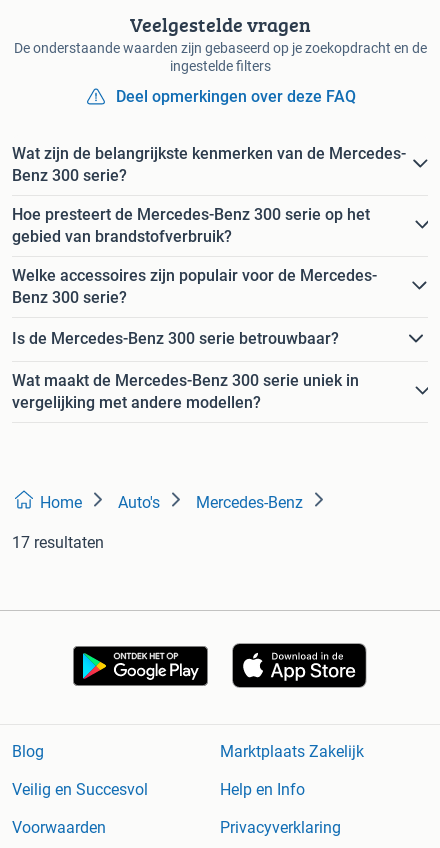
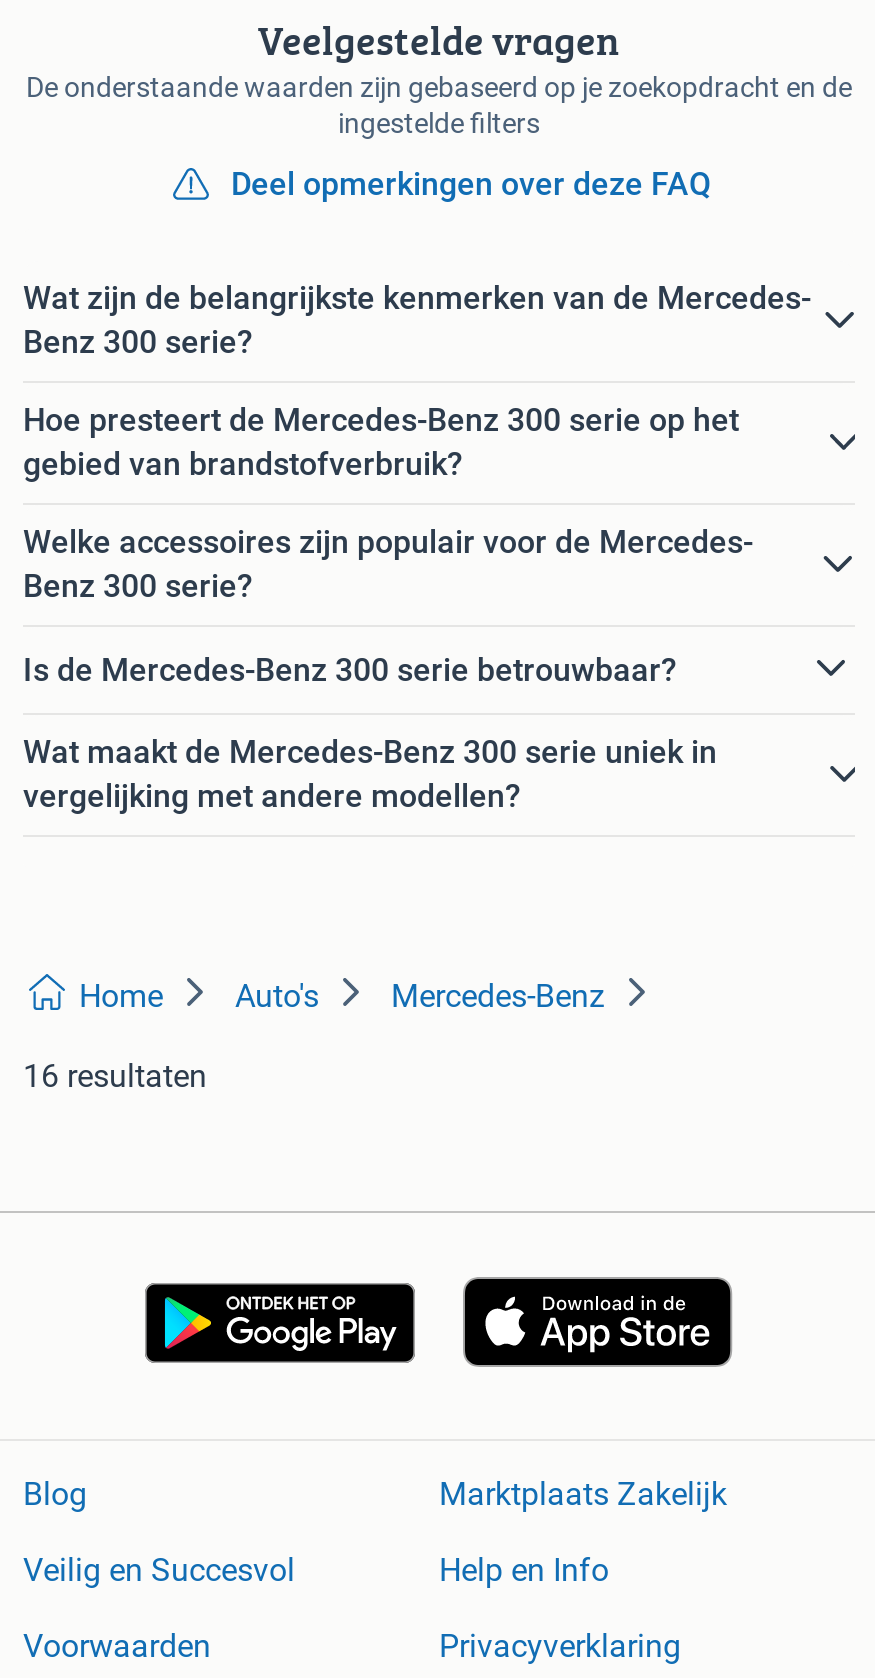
[12,533,104,552] 17 resultaten -> [23,1057,207,1095] 16 resultaten

